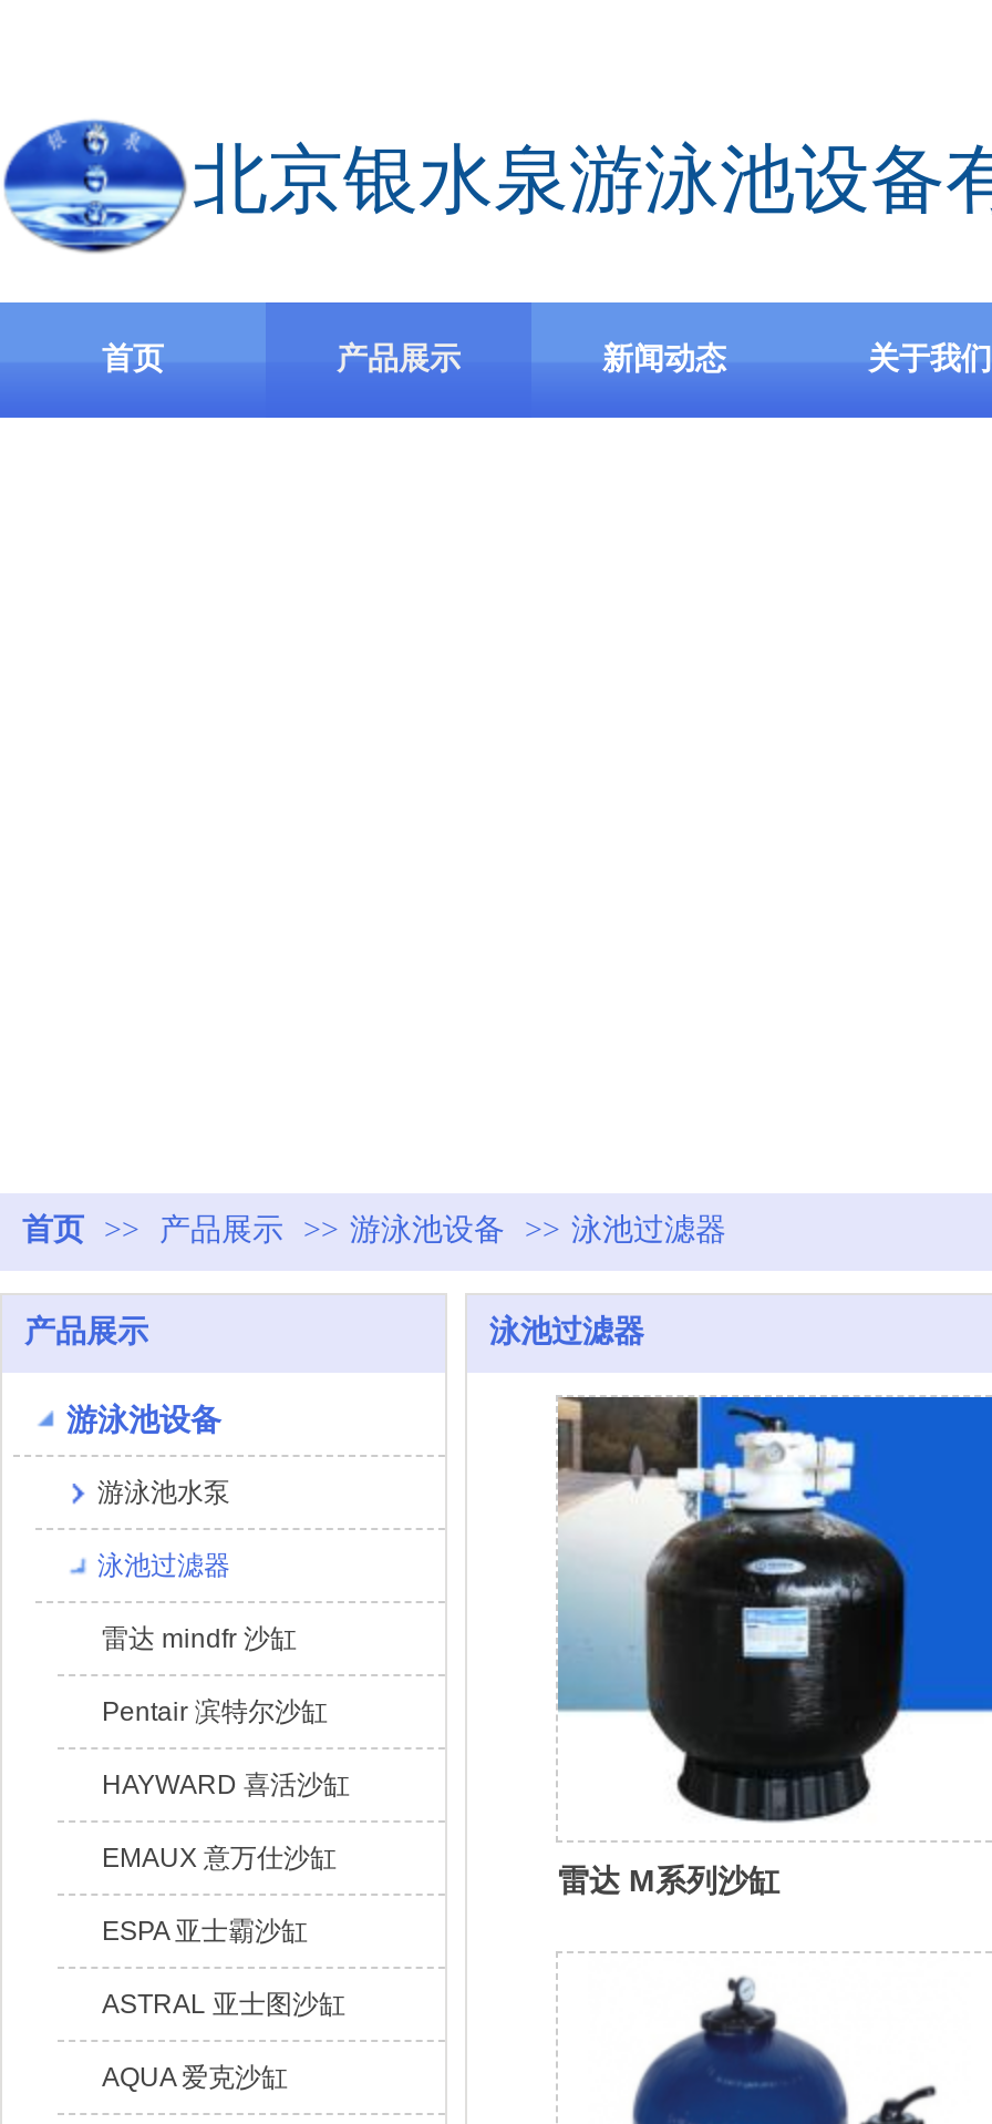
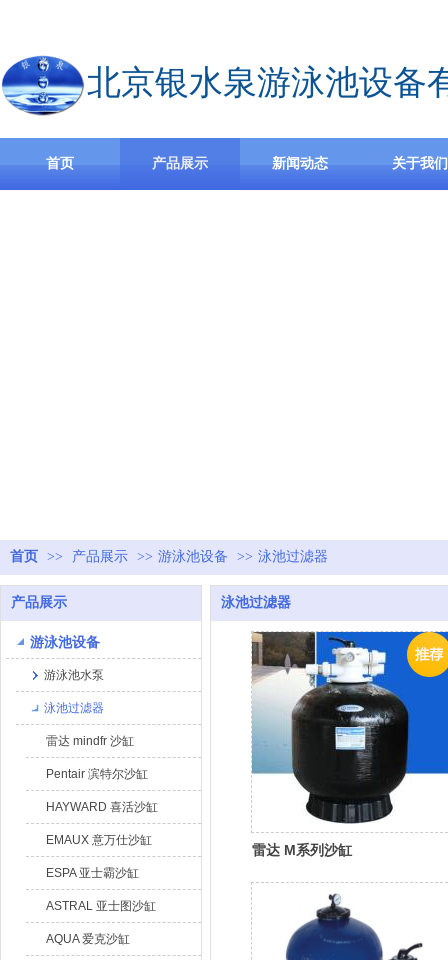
none -> [406,631,445,678] [image]

